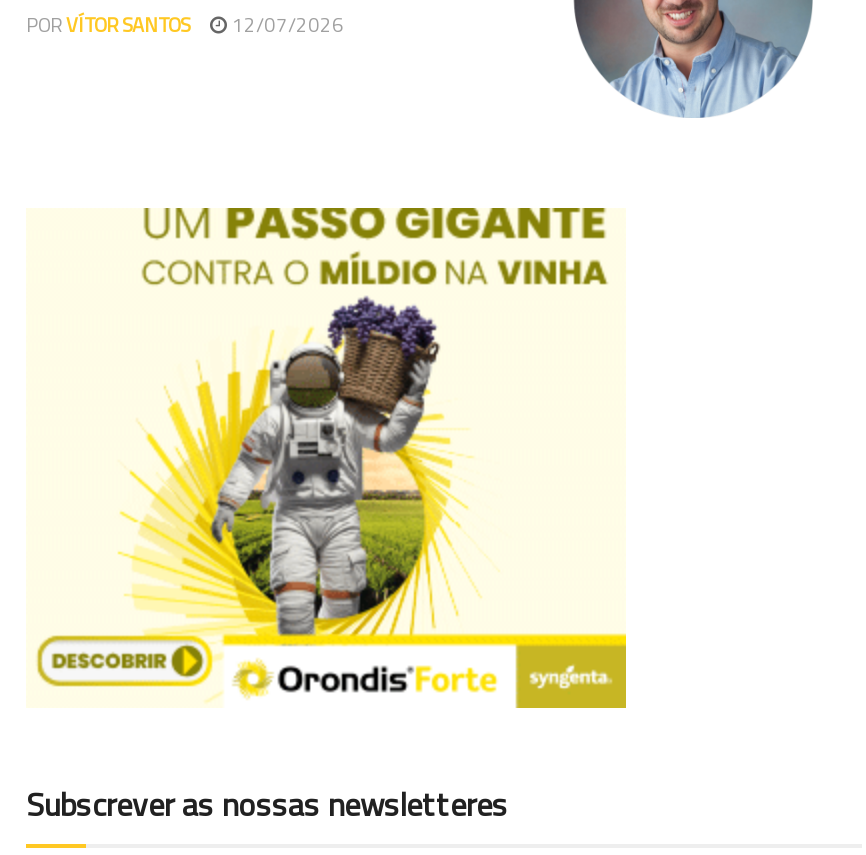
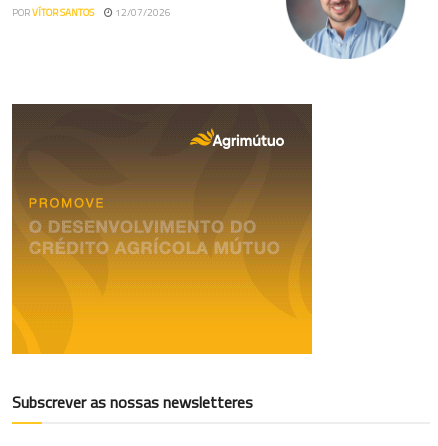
[26,206,628,708] [image] -> [11,103,313,355] [image]

